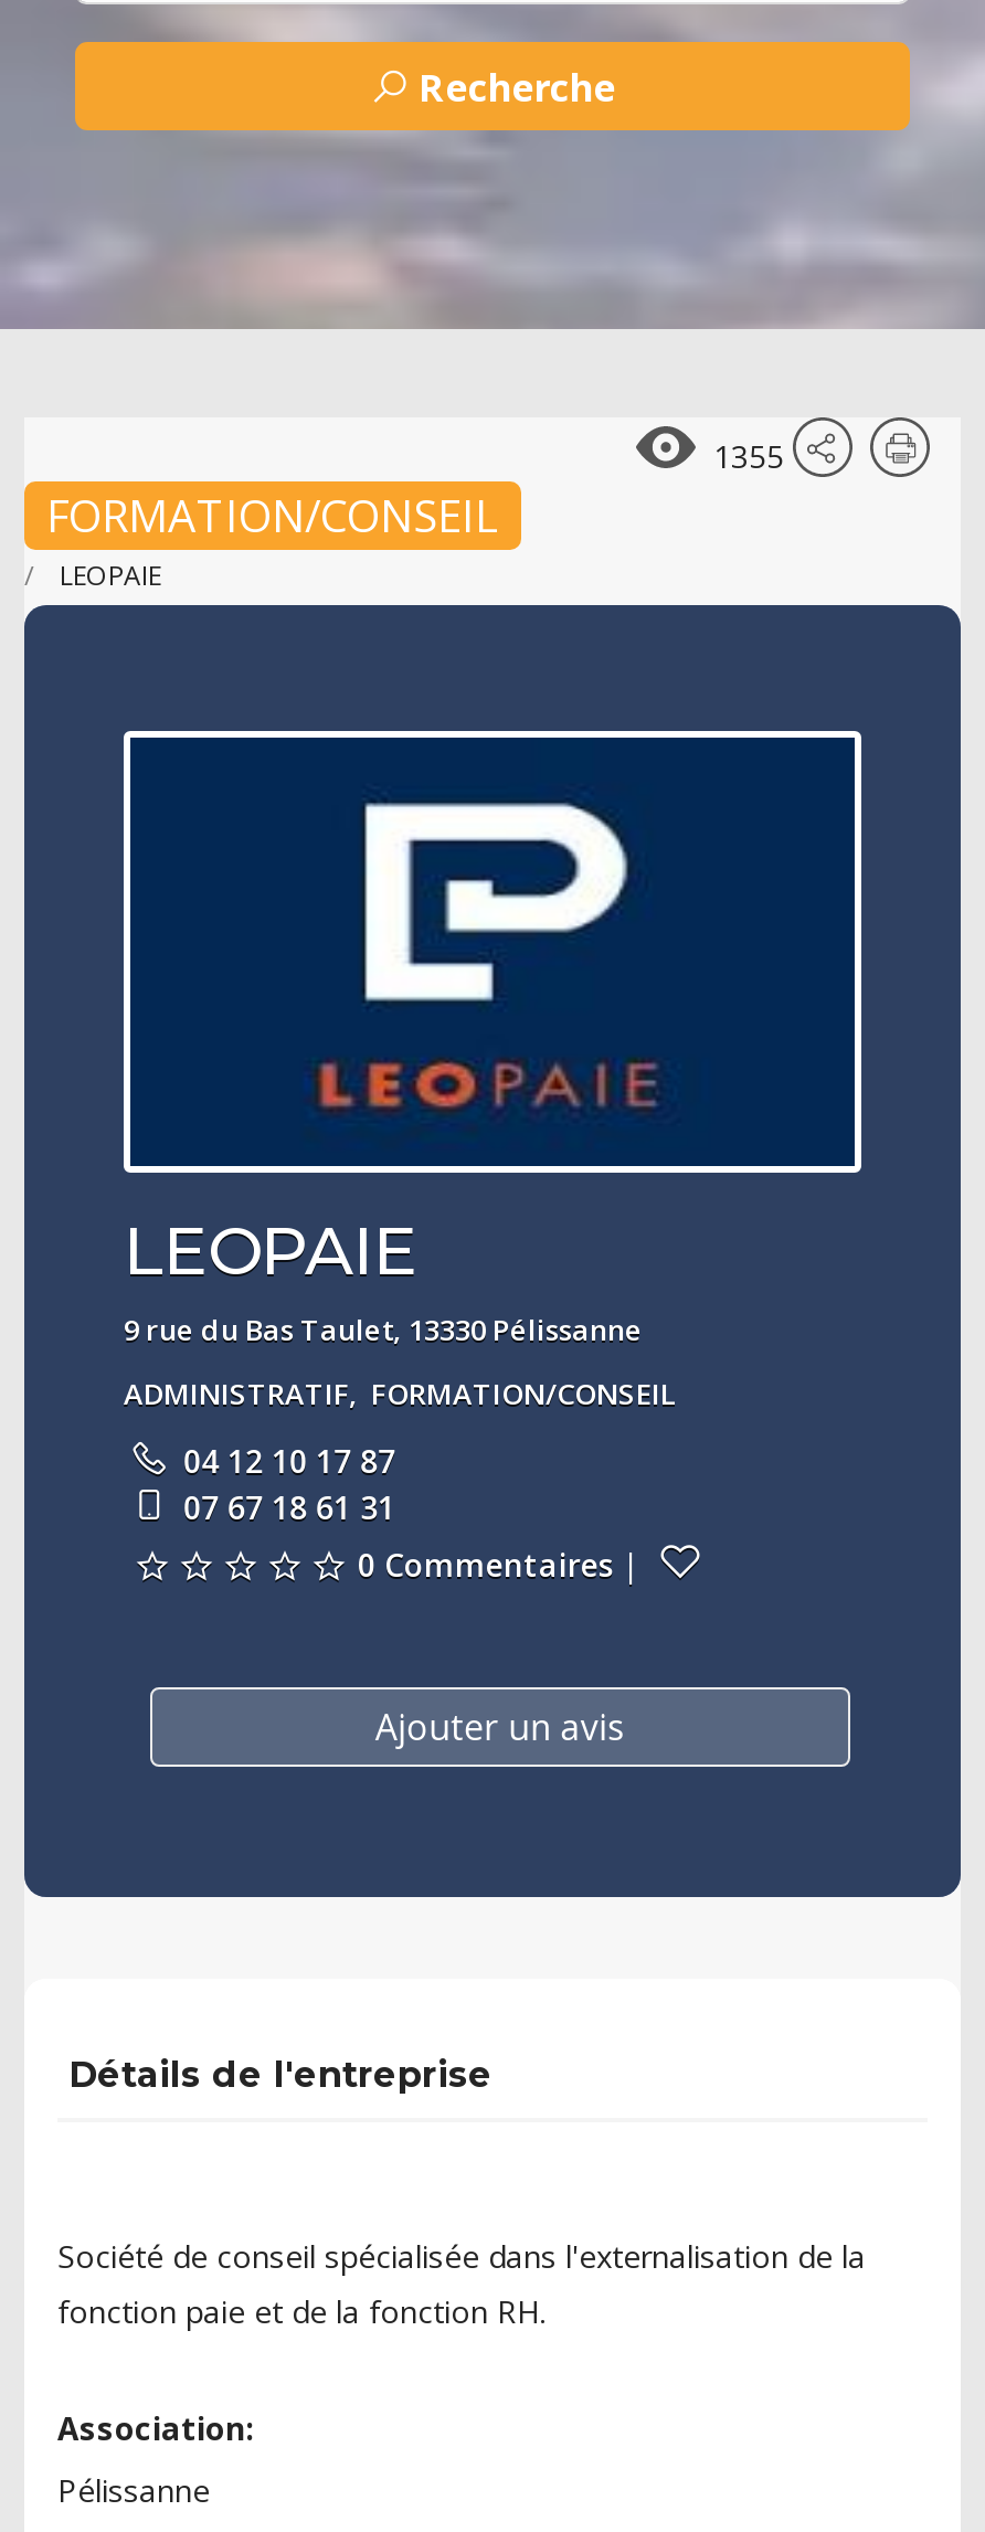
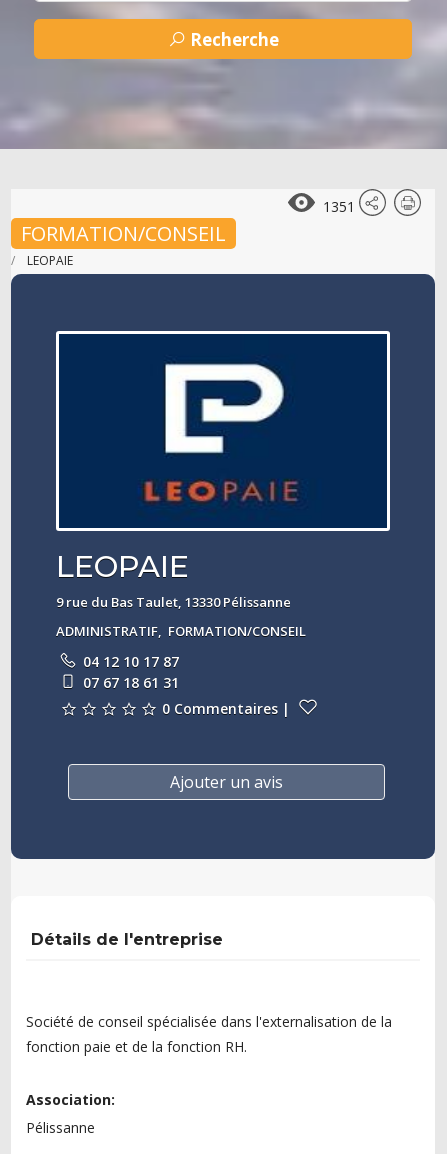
[713,436,784,477] 1355 -> [323,197,355,216] 1351

